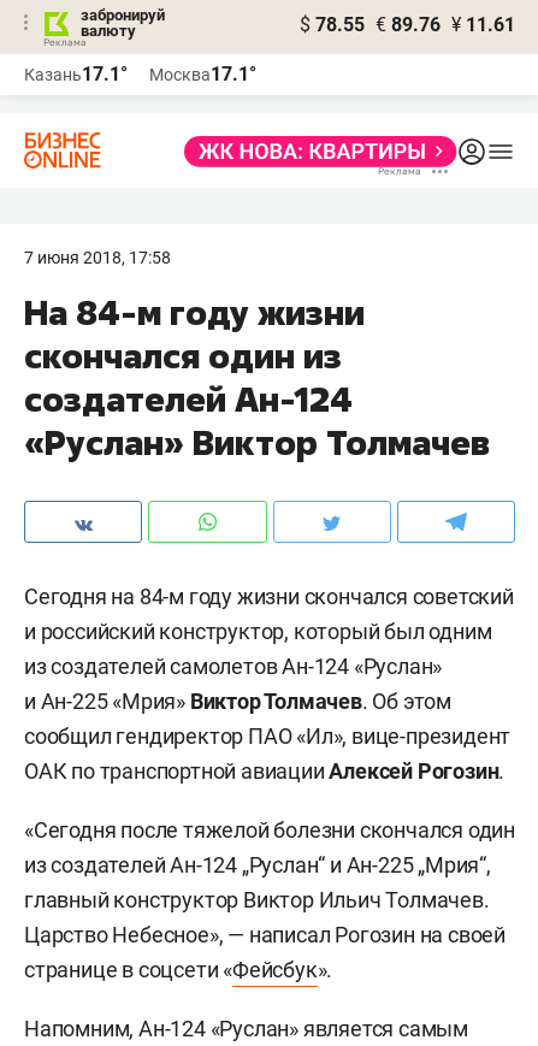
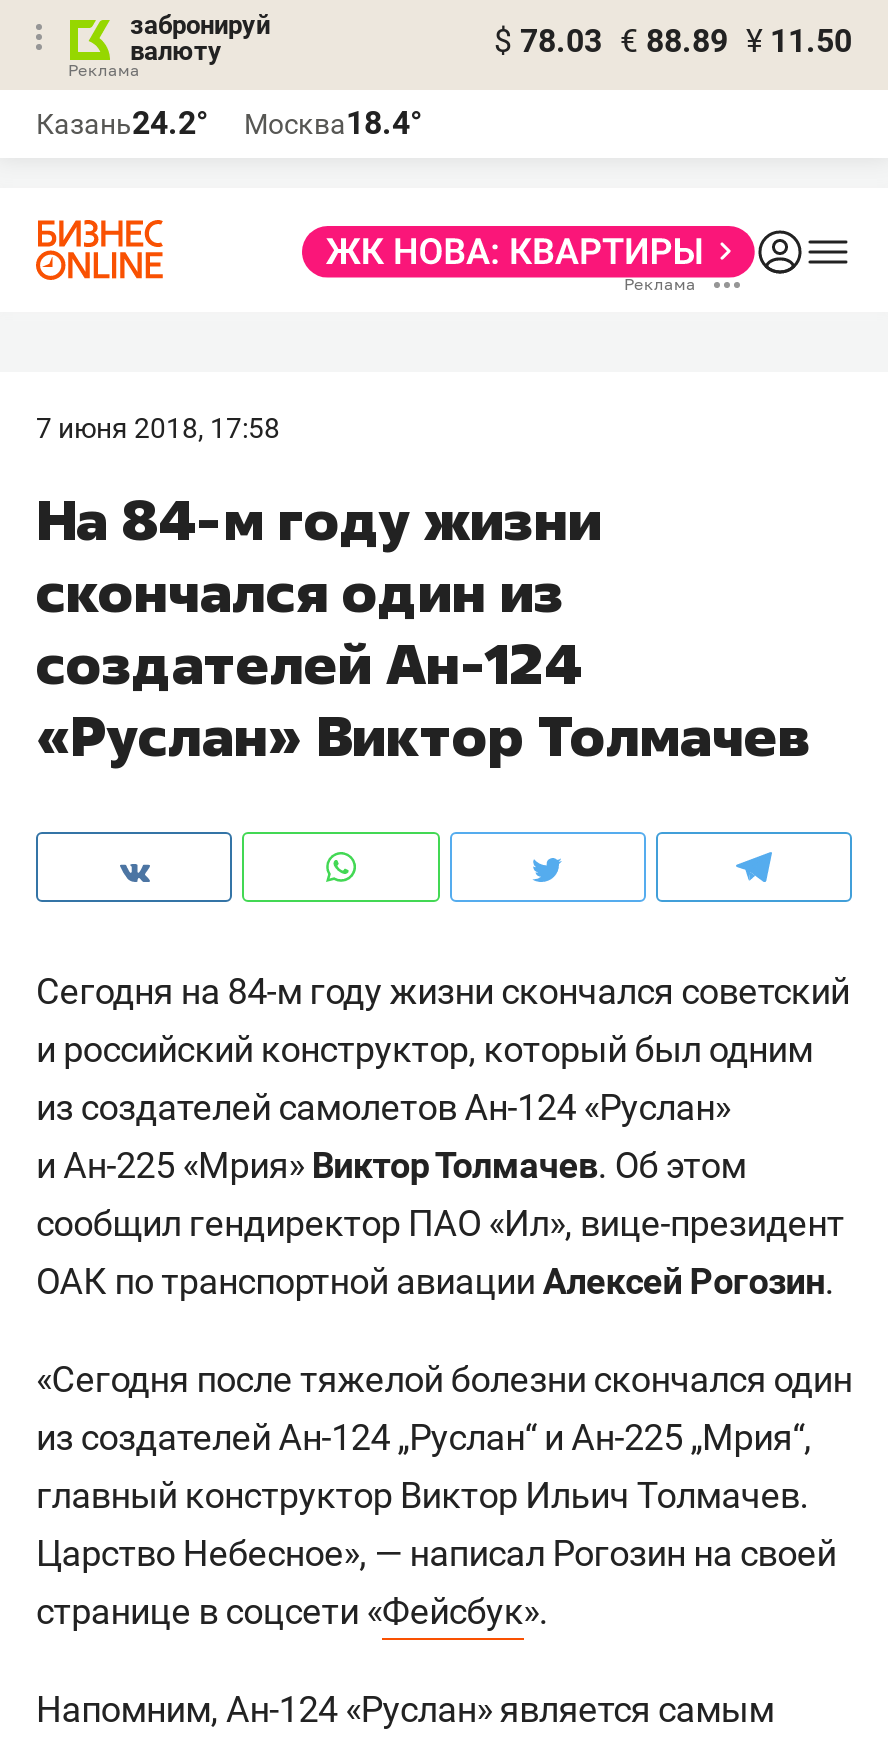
[300,13,515,36] $ 78.55 € 89.76 ¥ 11.61 -> [494,22,852,60] $ 78.03 € 88.89 ¥ 11.50
[24,63,128,85] Казань17.1° -> [36,104,208,142] Казань24.2°
[149,63,256,85] Москва17.1° -> [244,104,422,142] Москва18.4°

